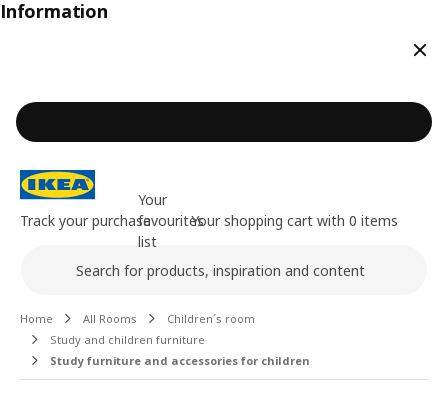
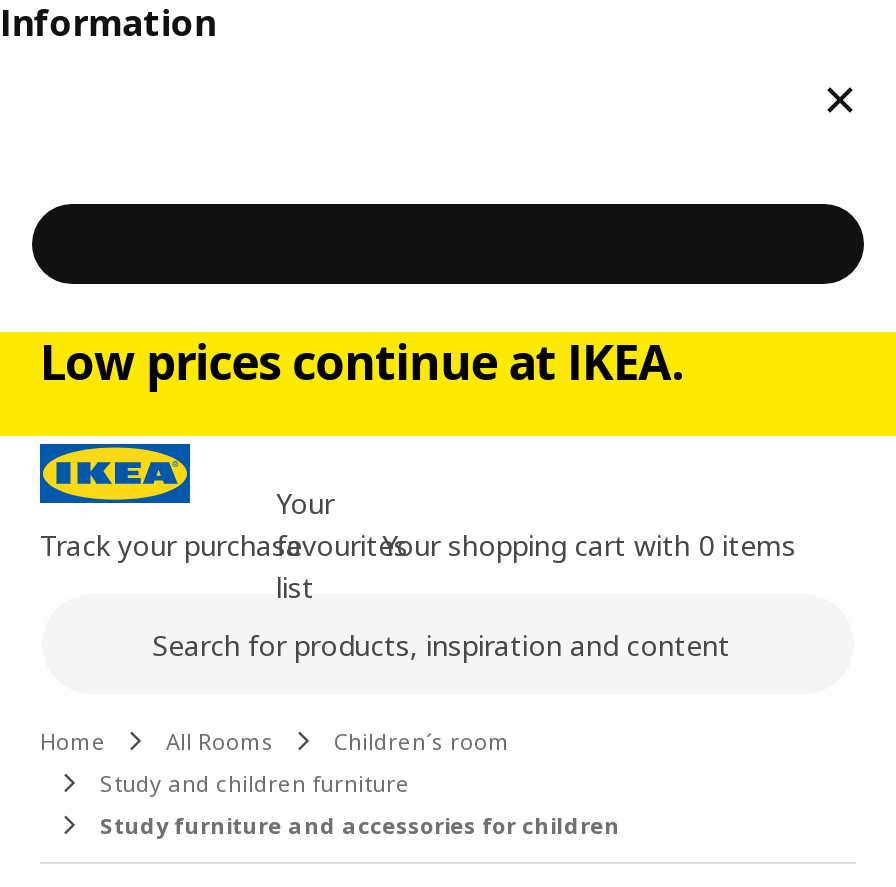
none -> [40,328,682,394] Low prices continue at IKEA.

